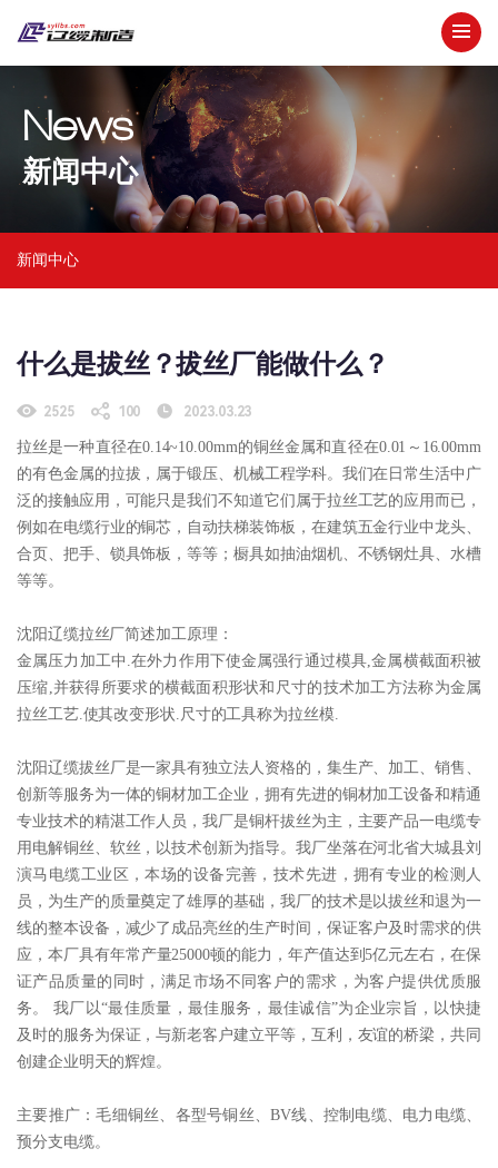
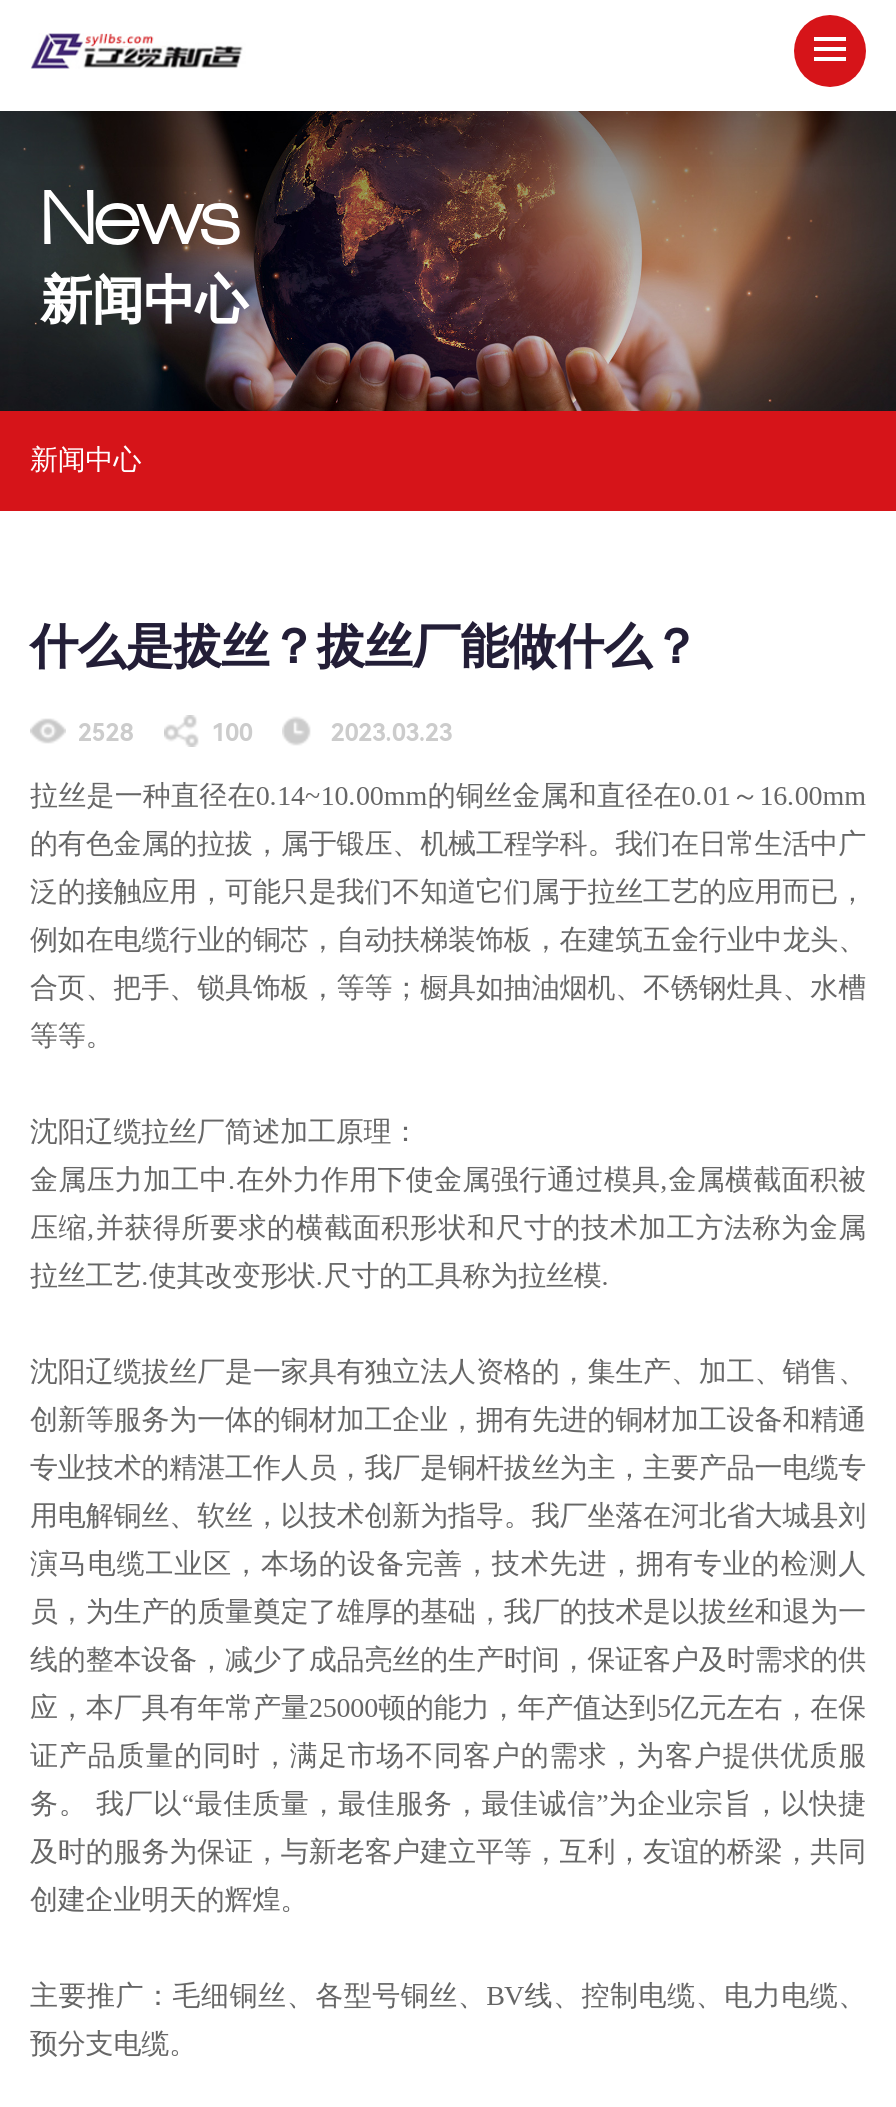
[43,404,74,420] 2525 -> [78,719,133,747] 2528

